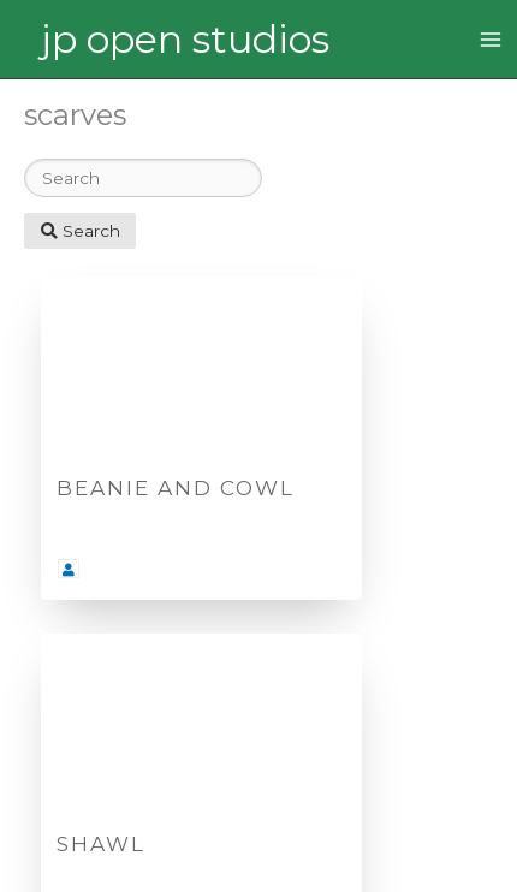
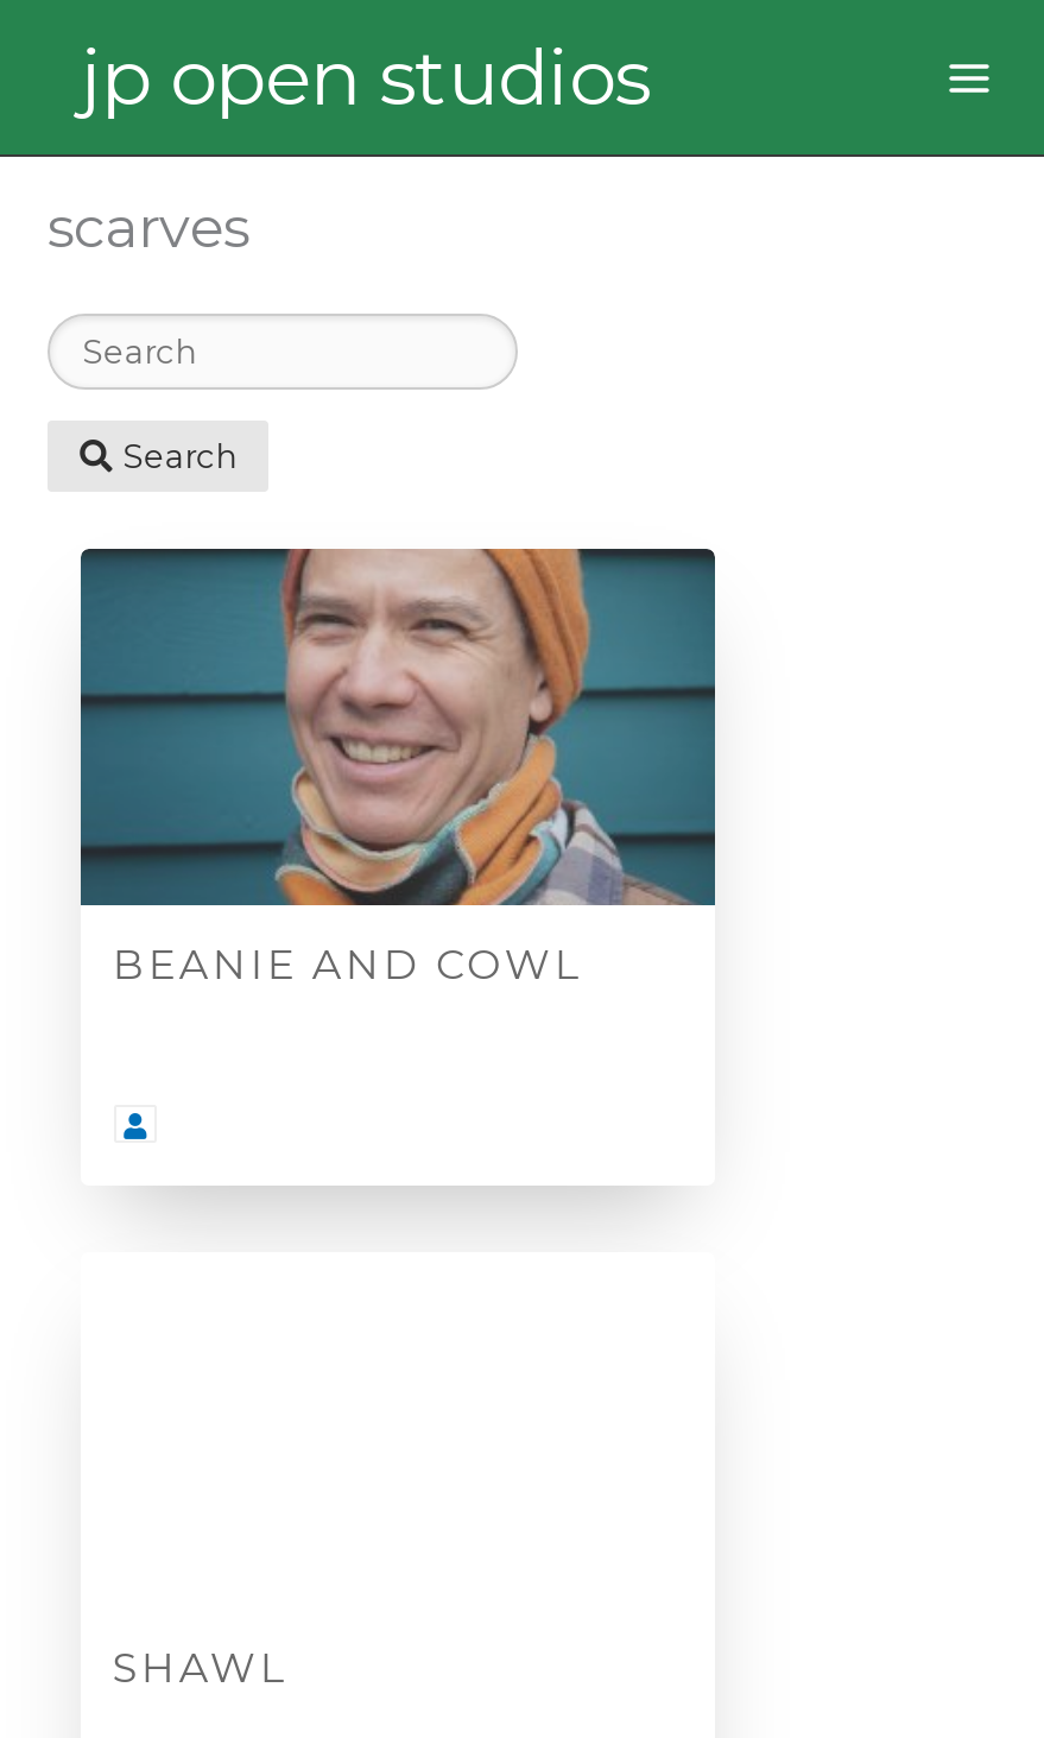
none -> [78,546,717,908] [image]

